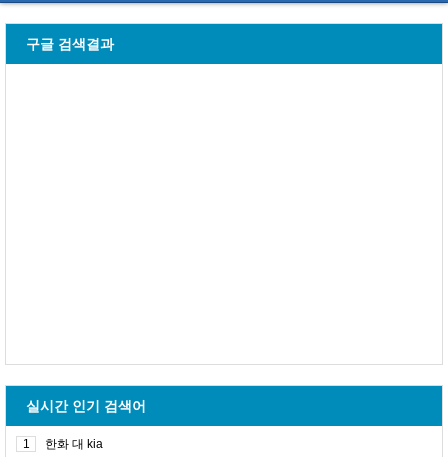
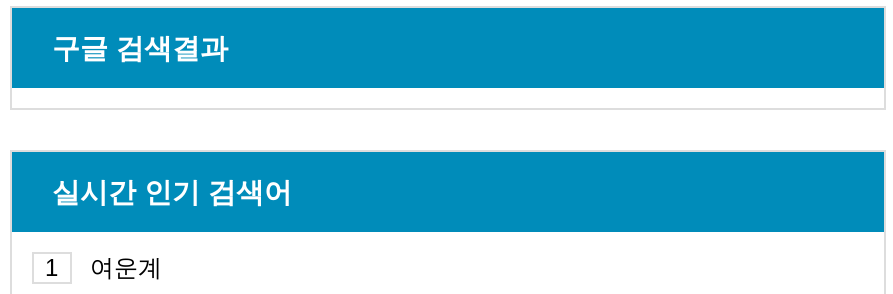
[45,437,103,451] 한화 대 kia -> [90,254,162,282] 여운계

